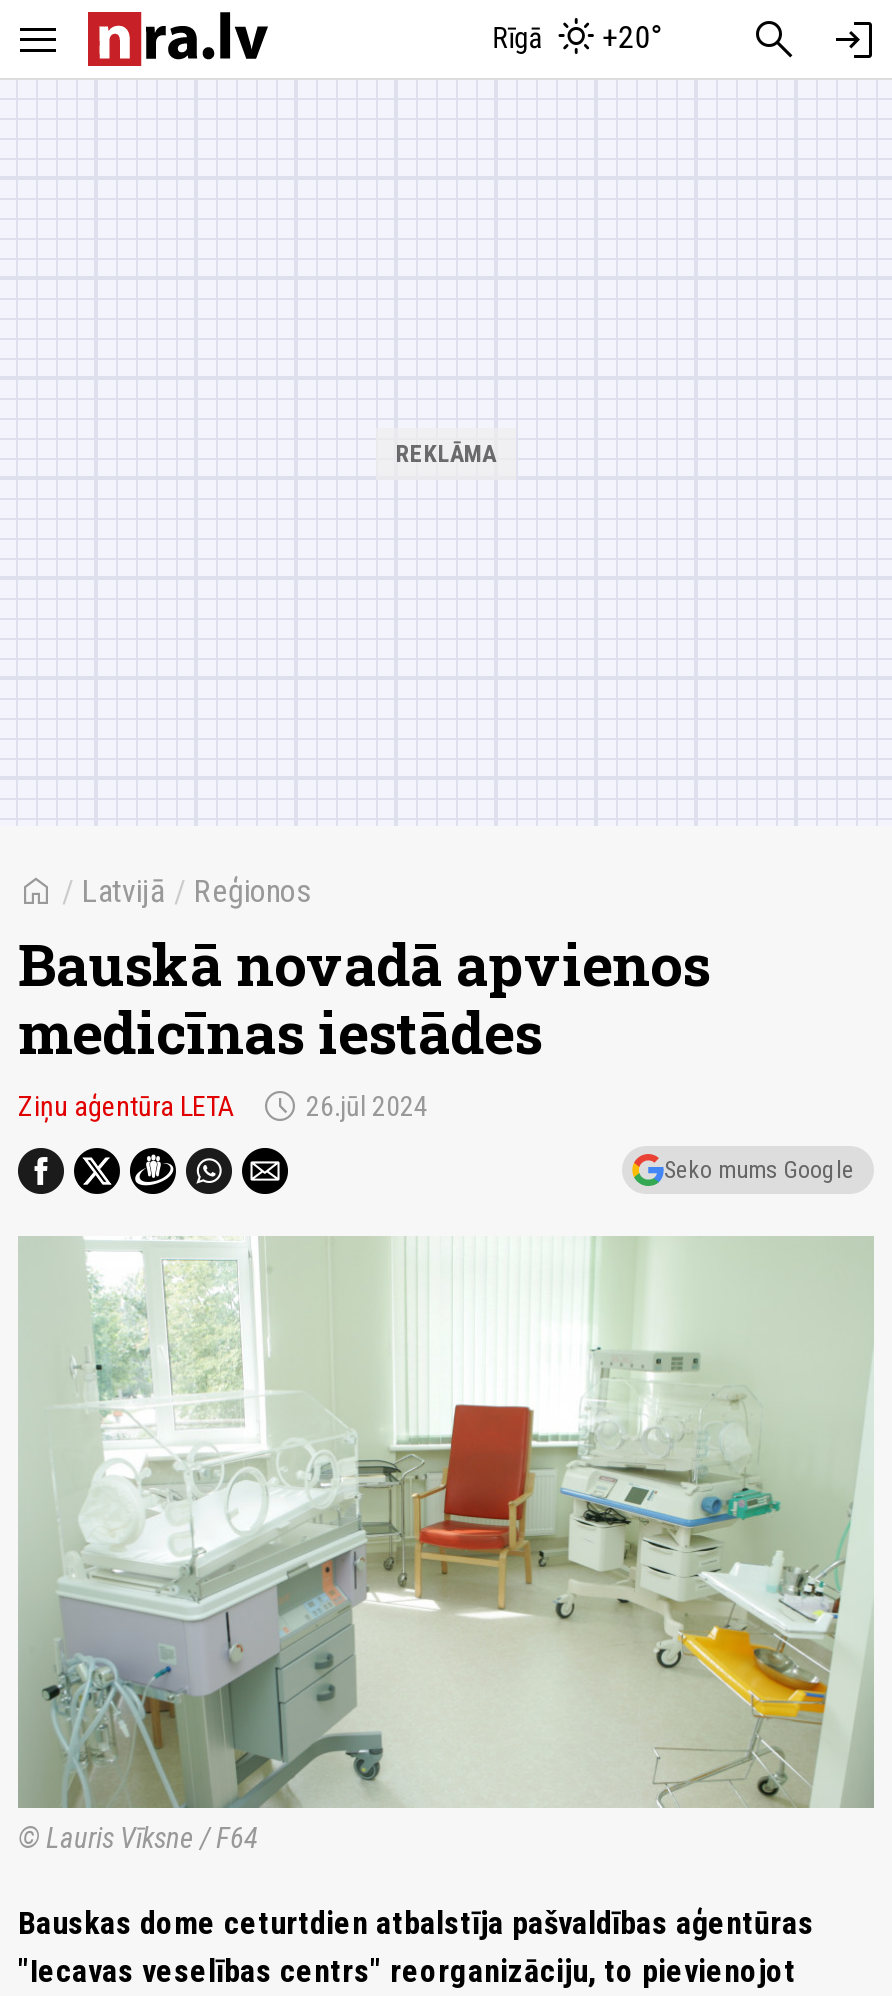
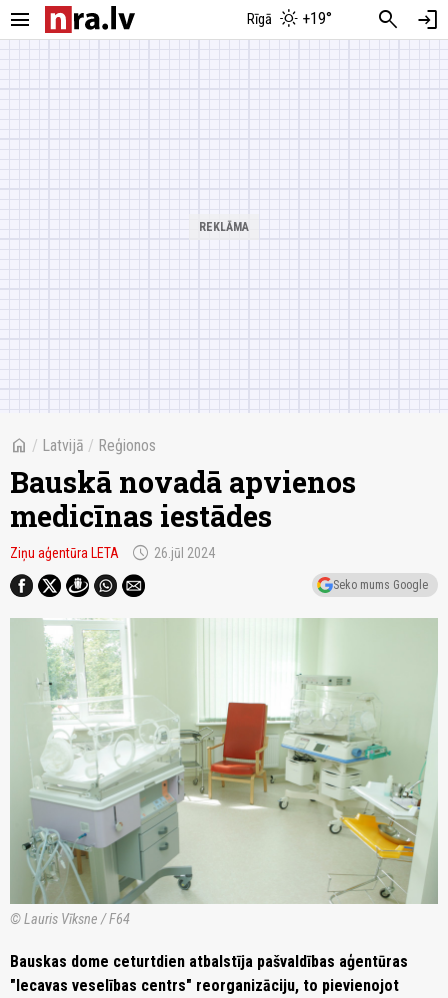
[492,18,662,56] Rīgā +20° -> [247,9,332,28] Rīgā +19°

